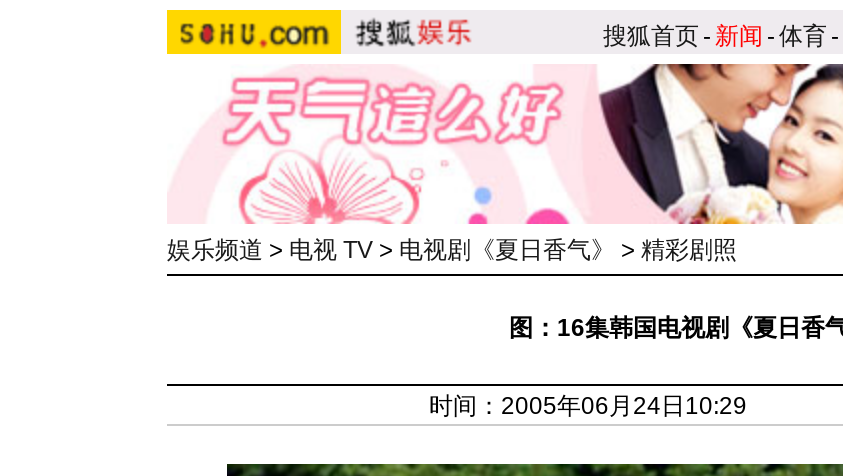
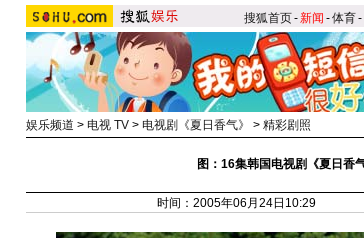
[167,62,837,226] [image] -> [25,31,361,113] [image]

